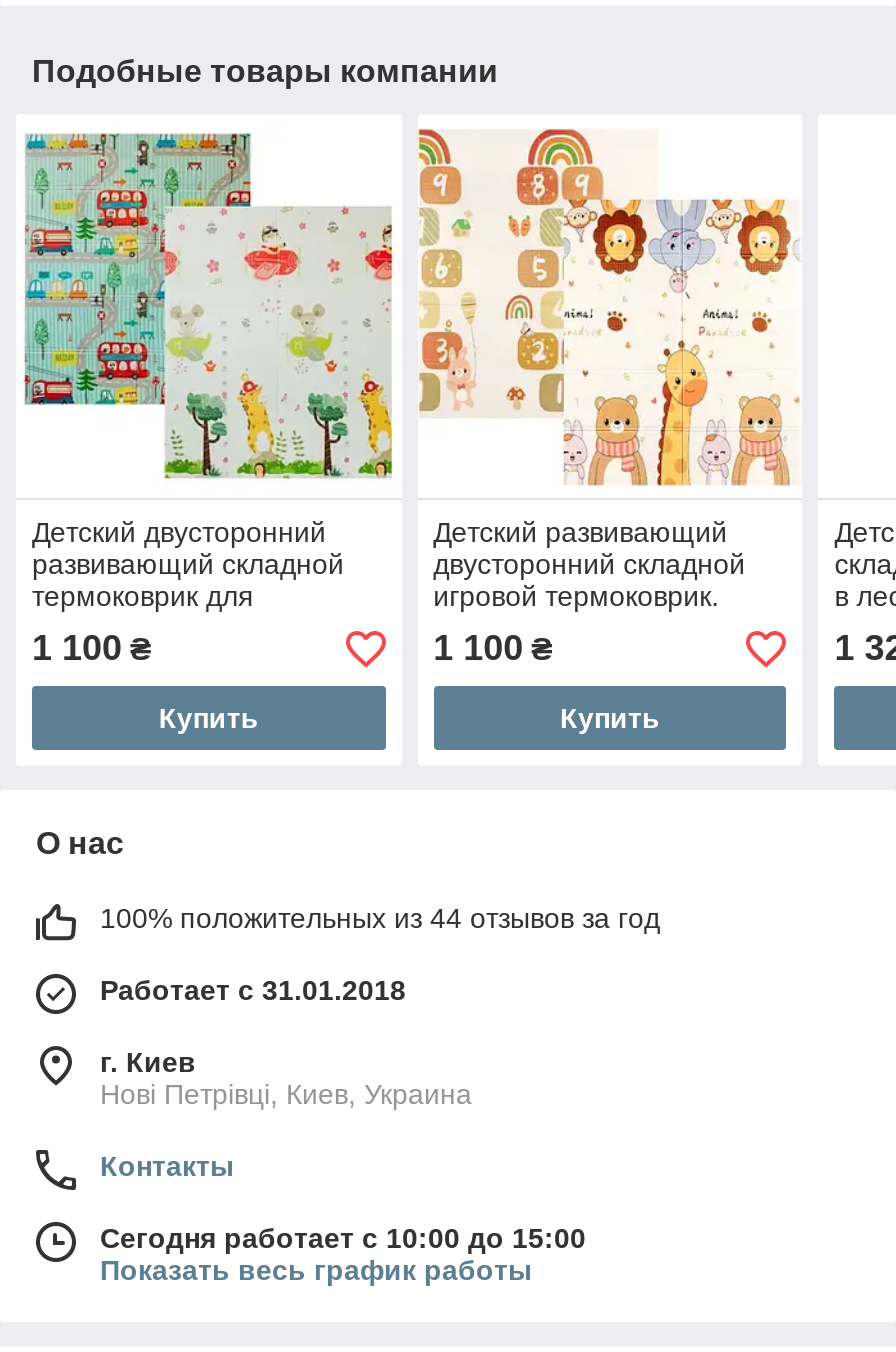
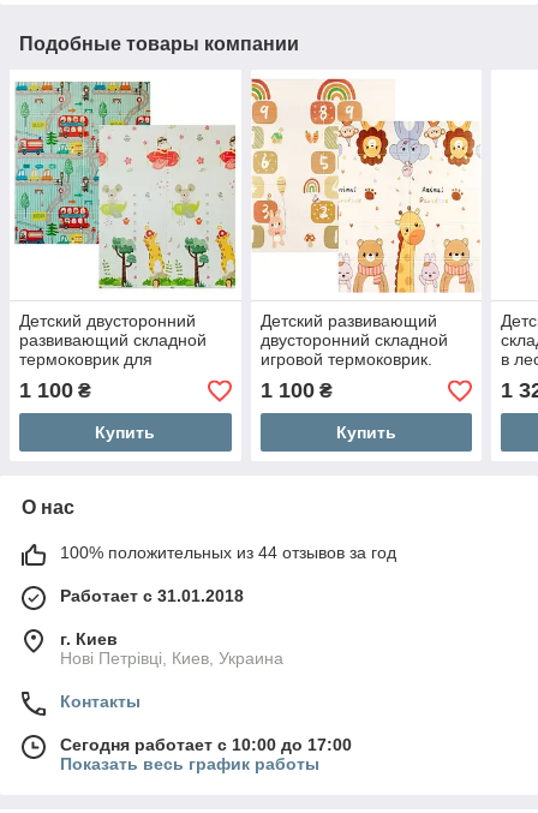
[100,1223,586,1255] Сегодня работает с 10:00 до 15:00 -> [60,735,352,755] Сегодня работает с 10:00 до 17:00

